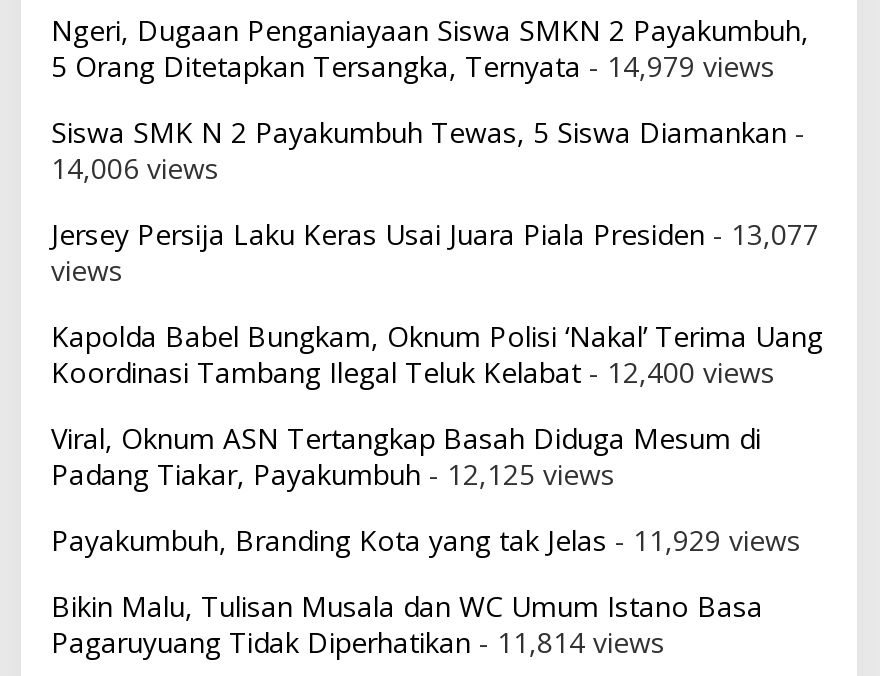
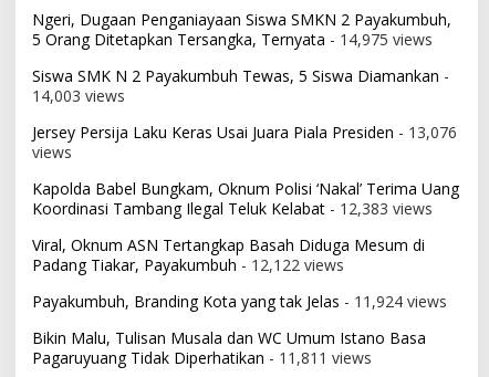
[51,47,775,85] 5 Orang Ditetapkan Tersangka, Ternyata - 14,979 views -> [32,29,433,50] 5 Orang Ditetapkan Tersangka, Ternyata - 14,975 views
[51,149,219,187] 14,006 views -> [32,85,125,106] 14,003 views
[51,215,819,253] Jersey Persija Laku Keras Usai Juara Piala Presiden - 13,077 -> [32,122,457,143] Jersey Persija Laku Keras Usai Juara Piala Presiden - 13,076
[51,353,775,391] Koordinasi Tambang Ilegal Teluk Kelabat - 12,400 views -> [32,198,433,219] Koordinasi Tambang Ilegal Teluk Kelabat - 12,383 views
[51,455,615,493] Padang Tiakar, Payakumbuh- 12,125 views -> [32,255,344,276] Padang Tiakar, Payakumbuh- 12,122 views
[51,521,801,559] Payakumbuh, Branding Kota yang tak Jelas - 11,929 views -> [32,291,447,312] Payakumbuh, Branding Kota yang tak Jelas - 11,924 views
[51,623,665,661] Pagaruyuang Tidak Diperhatikan - 11,814 views -> [32,347,372,368] Pagaruyuang Tidak Diperhatikan - 11,811 views

